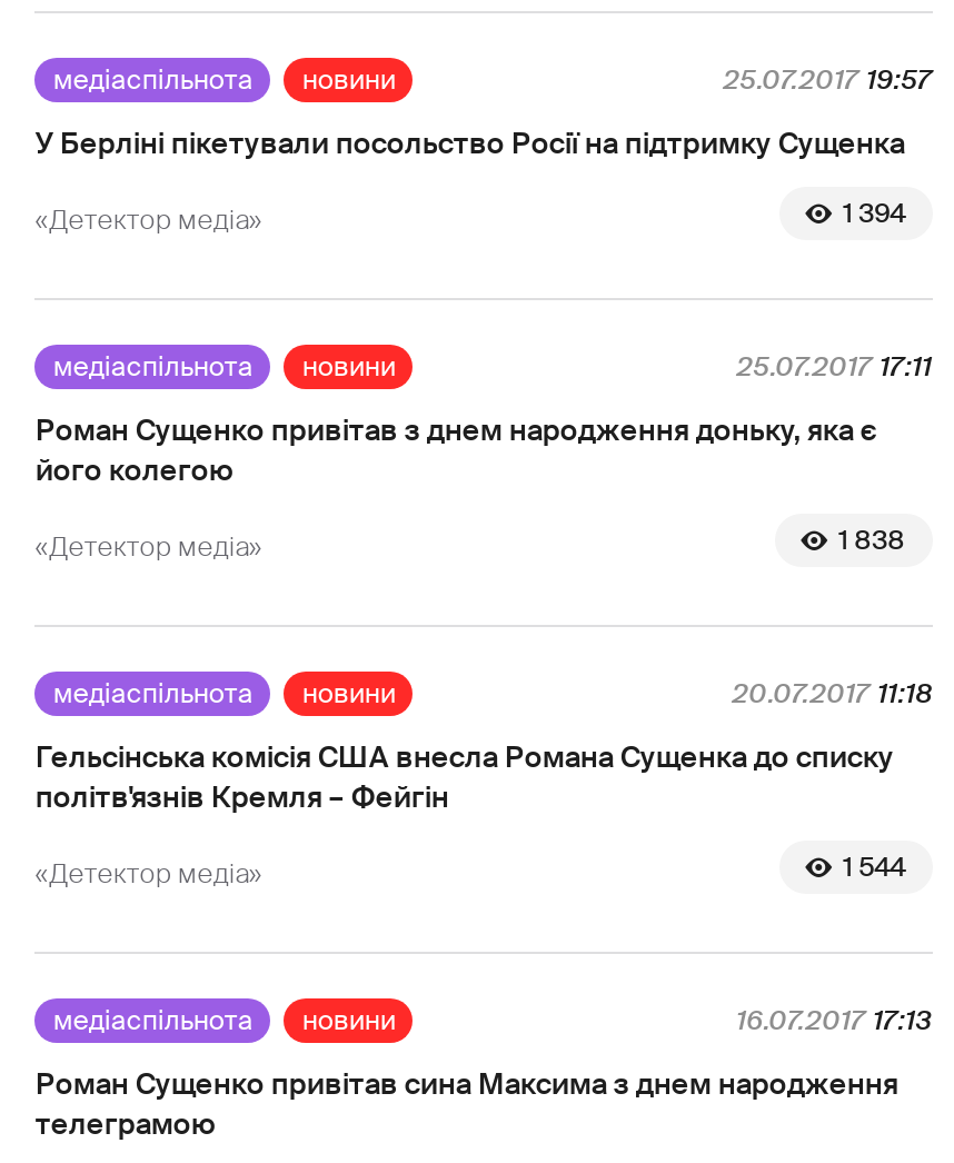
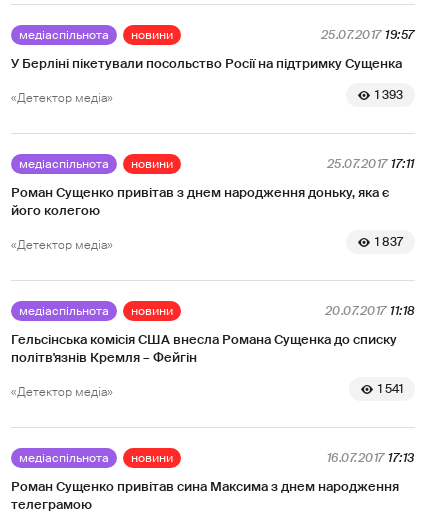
[843,196,905,232] 1 394 -> [375,87,403,103] 1 393
[839,523,905,559] 1 838 -> [375,234,403,250] 1 837
[843,850,905,885] 1 544 -> [378,381,403,397] 1 541

